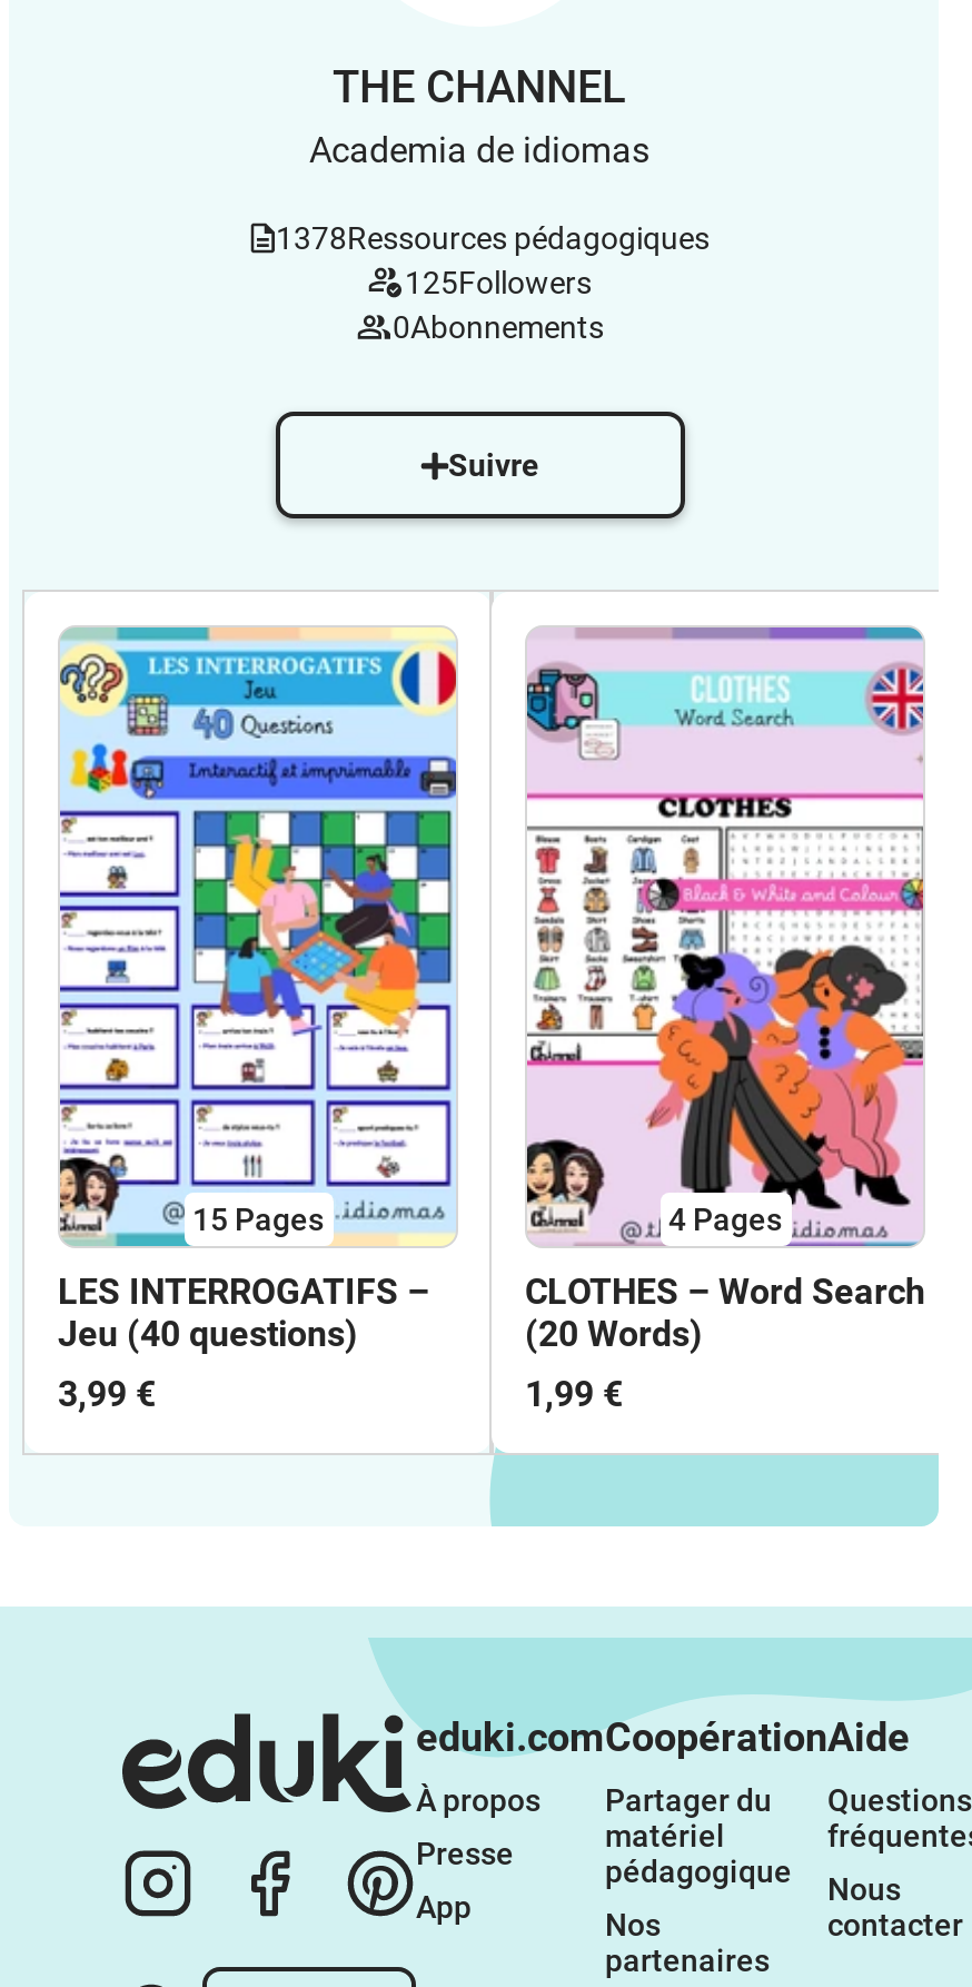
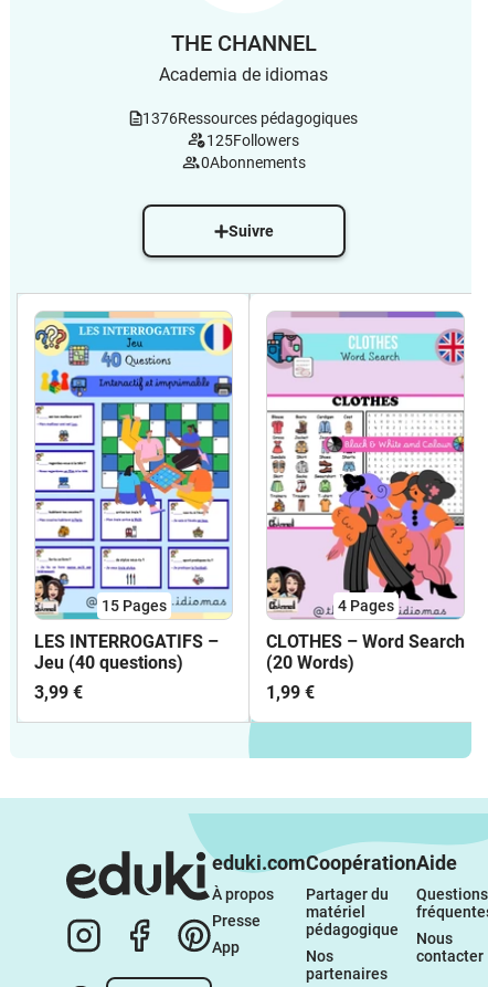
[276,220,710,256] 1378Ressources pédagogiques -> [142,109,358,127] 1376Ressources pédagogiques

